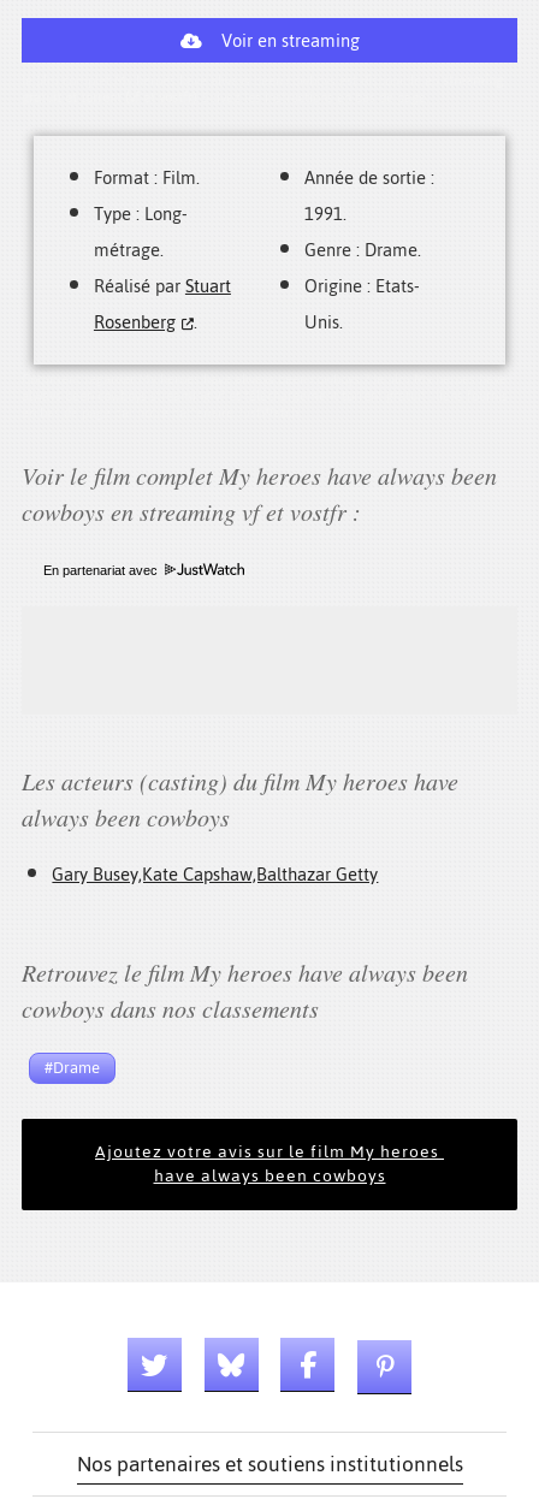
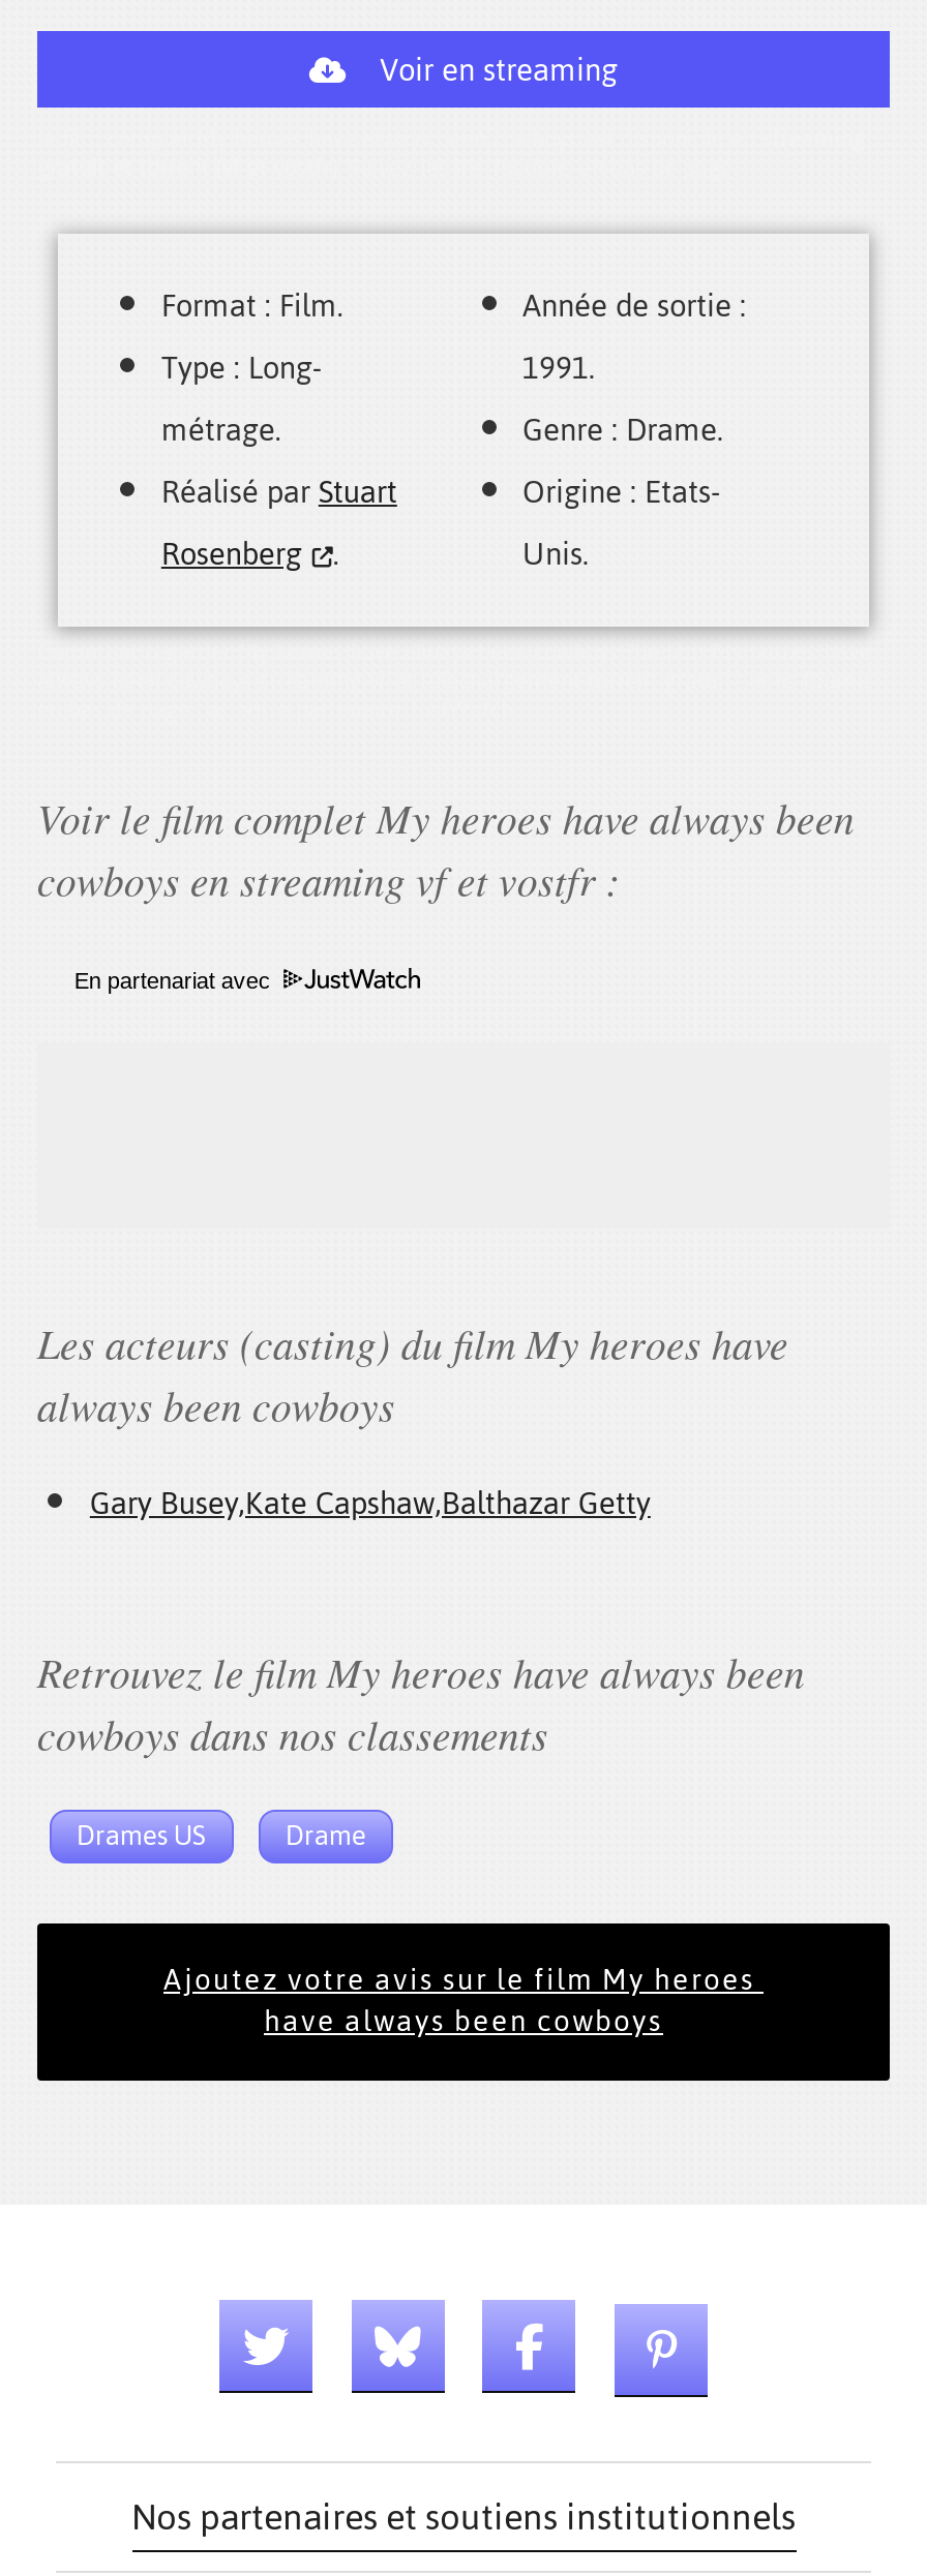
[44,1053,100,1083] #Drame -> [76,1810,366,1861] Drames US | Drame

